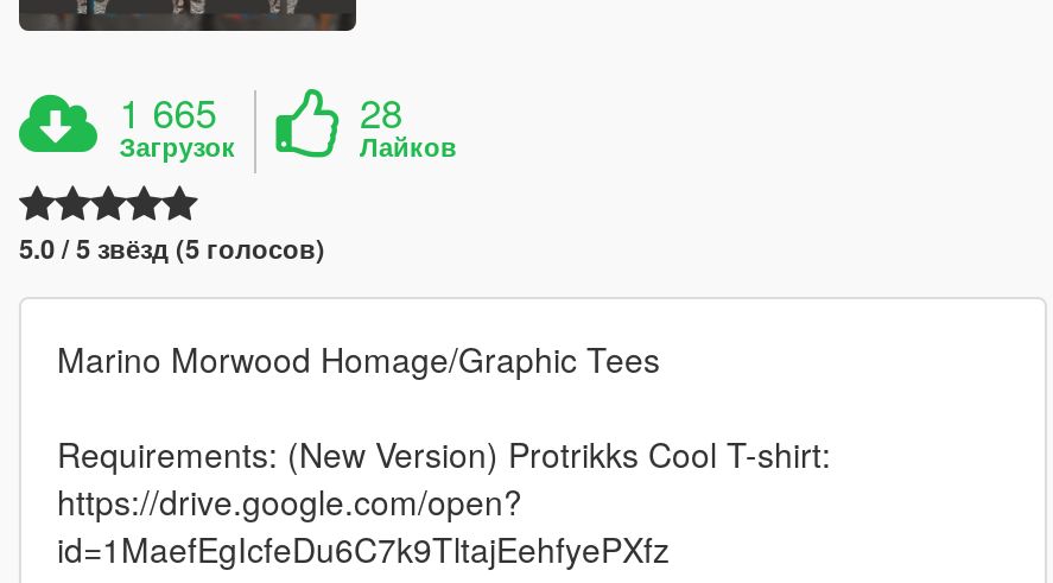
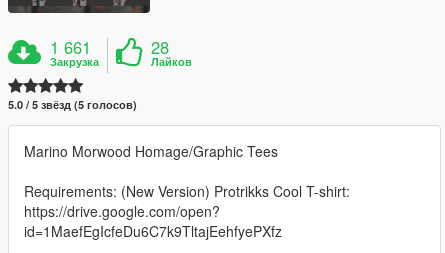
[119,83,236,164] 1 665 | Загрузок -> [50,35,99,69] 1 661 | Закрузка

